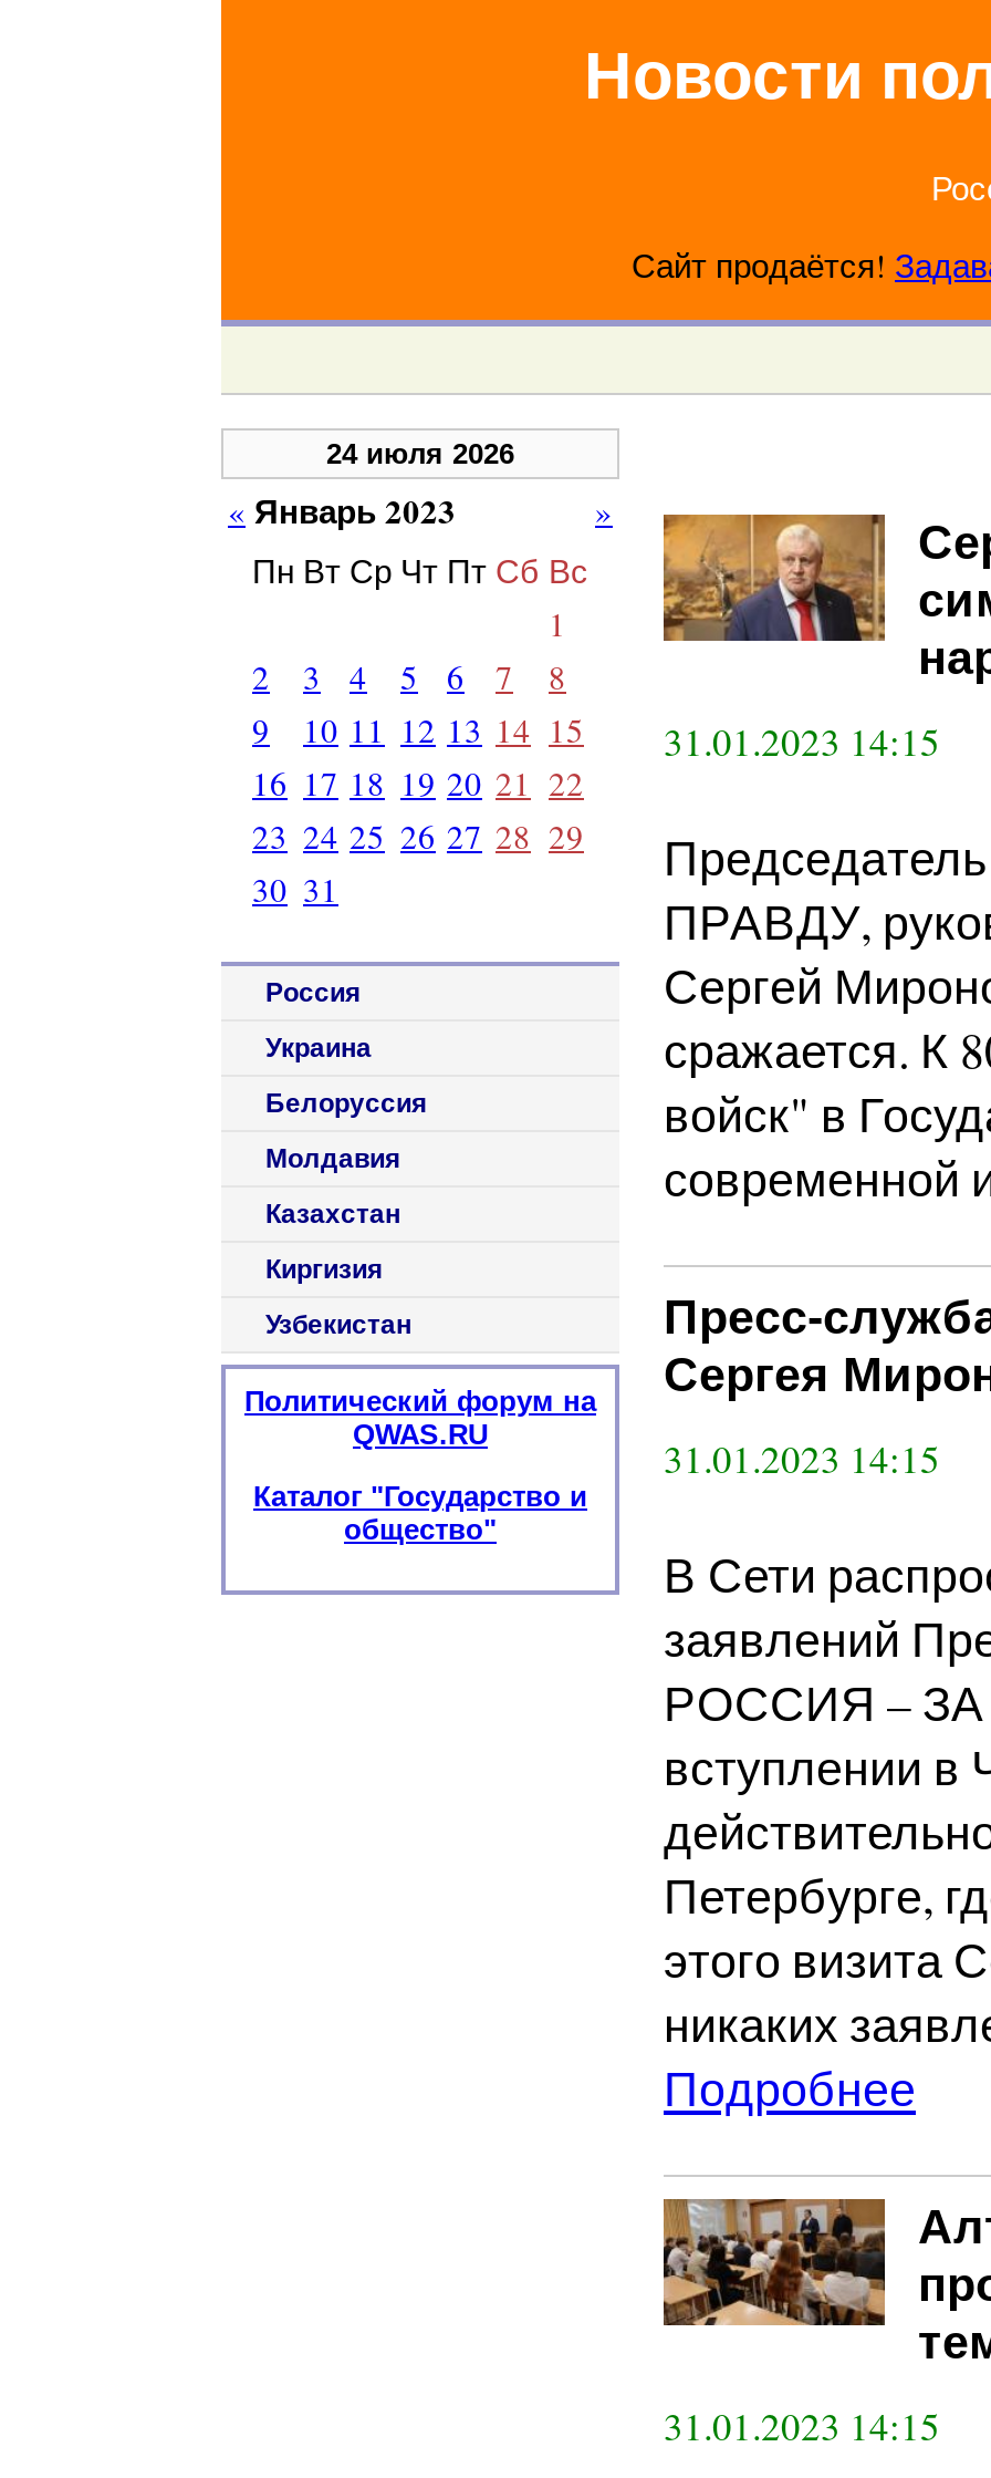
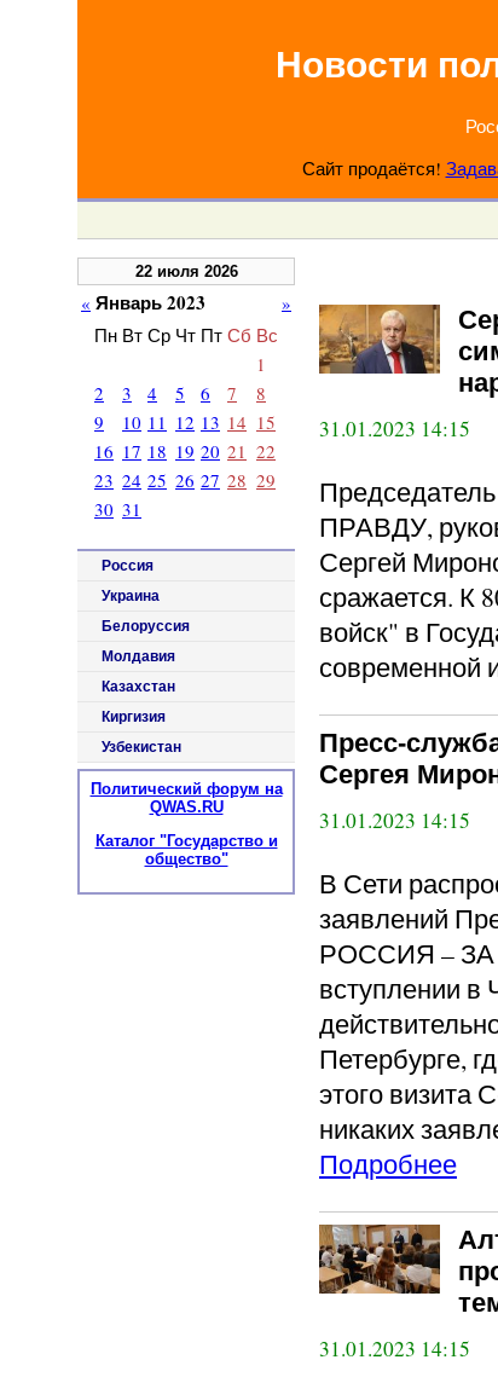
[326,438,514,471] 24 июля 2026 -> [135,263,238,281] 22 июля 2026

